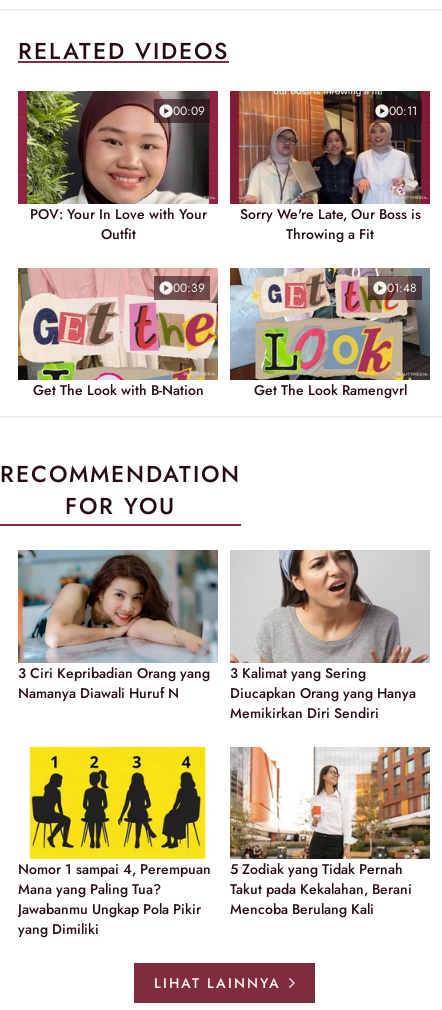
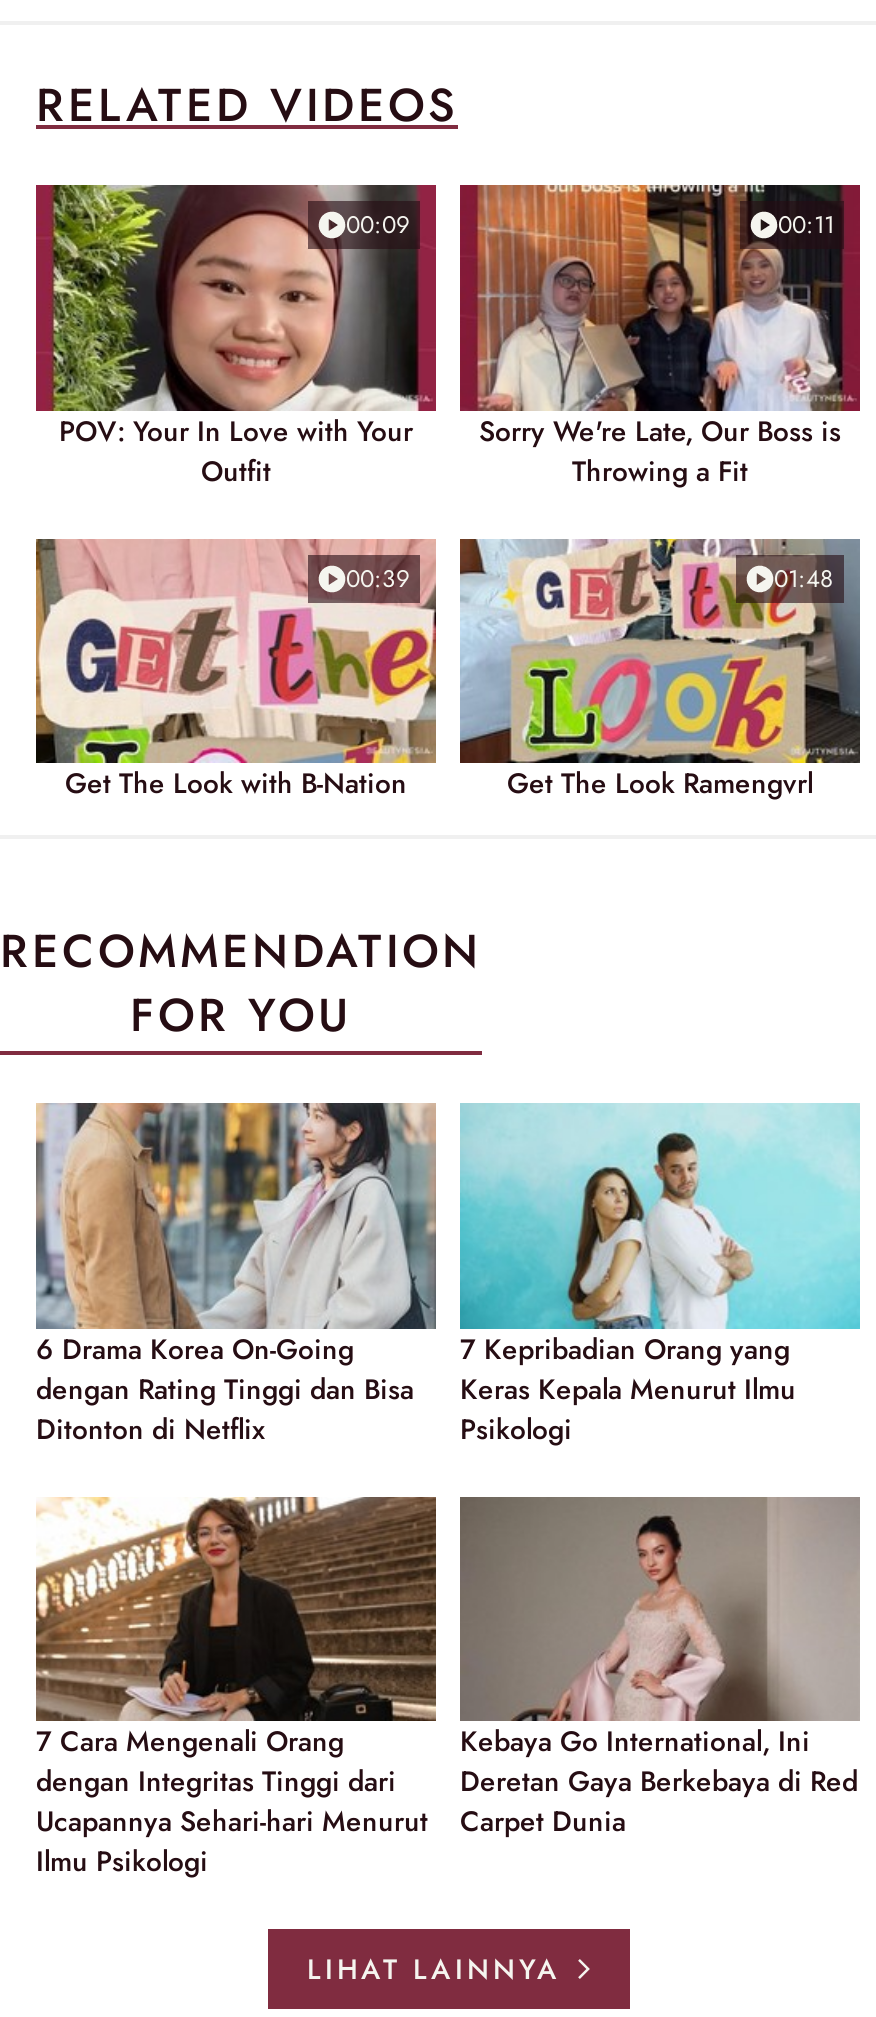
[17,549,219,702] [image] | 3 Ciri Kepribadian Orang yang | Namanya Diawali Huruf N -> [34,1101,436,1448] [image] | 6 Drama Korea On-Going | dengan Rating Tinggi dan Bisa | Ditonton di Netflix
[230,549,430,722] [image] | 3 Kalimat yang Sering | Diucapkan Orang yang Hanya | Memikirkan Diri Sendiri -> [458,1103,862,1448] [image] | 7 Kepribadian Orang yang | Keras Kepala Menurut Ilmu | Psikologi
[18,746,218,939] [image] | Nomor 1 sampai 4, Perempuan | Mana yang Paling Tua? | Jawabanmu Ungkap Pola Pikir | yang Dimiliki -> [34,1495,438,1881] [image] | 7 Cara Mengenali Orang | dengan Integritas Tinggi dari | Ucapannya Sehari-hari Menurut | Ilmu Psikologi
[230,746,430,919] [image] | 5 Zodiak yang Tidak Pernah | Takut pada Kekalahan, Berani | Mencoba Berulang Kali -> [460,1495,860,1841] [image] | Kebaya Go International, Ini | Deretan Gaya Berkebaya di Red | Carpet Dunia

